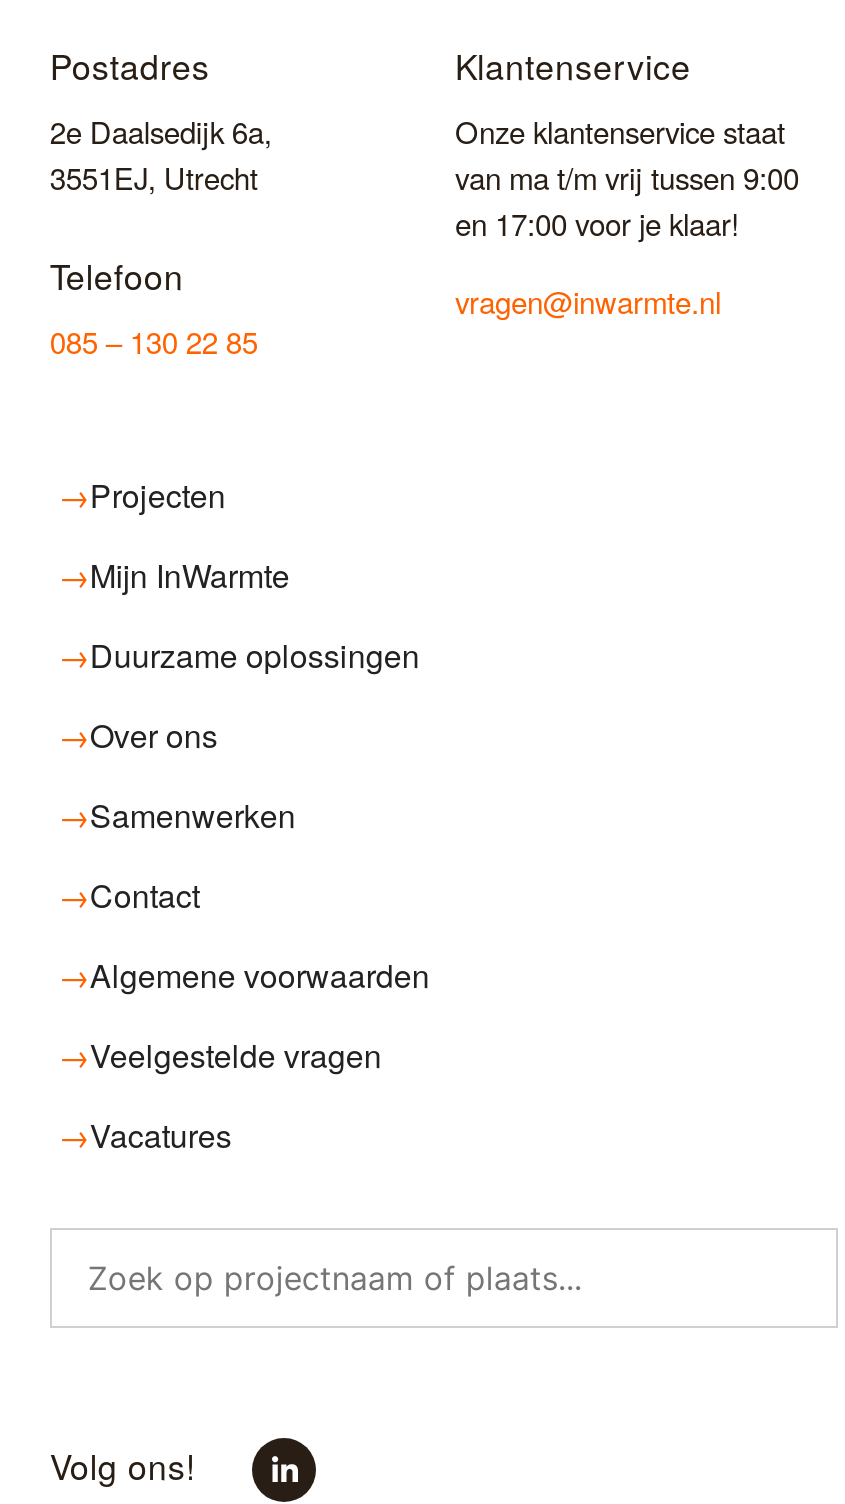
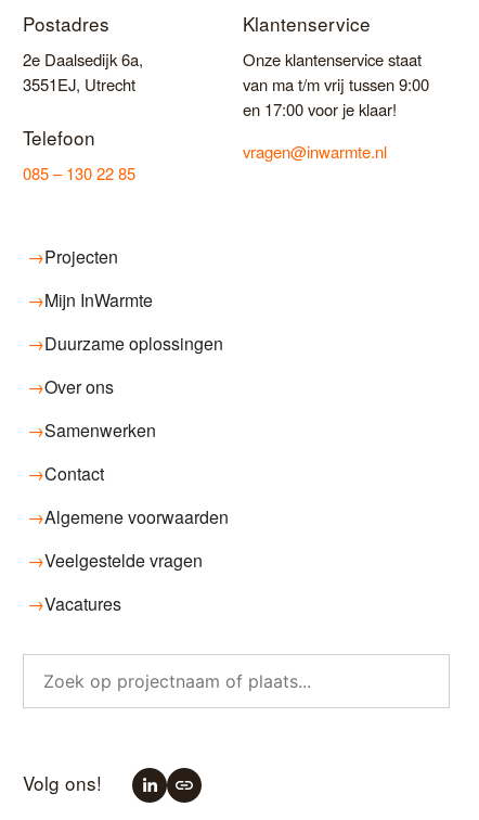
none -> [167,767,203,804] [image]

